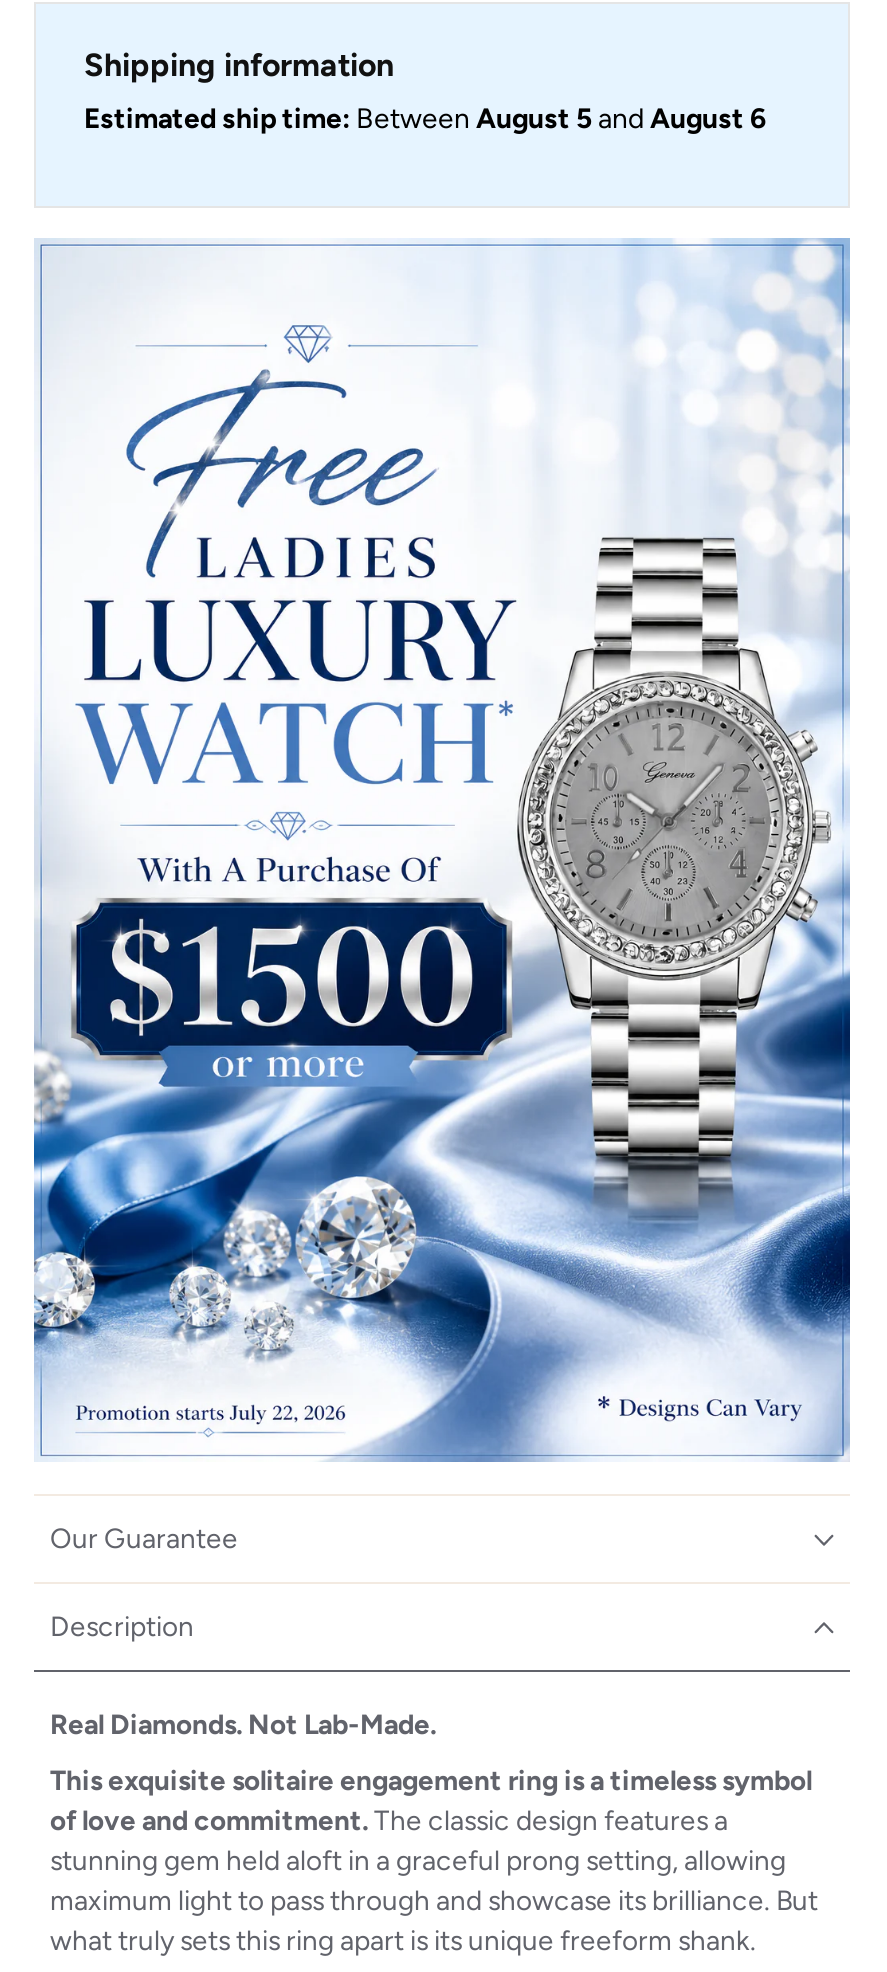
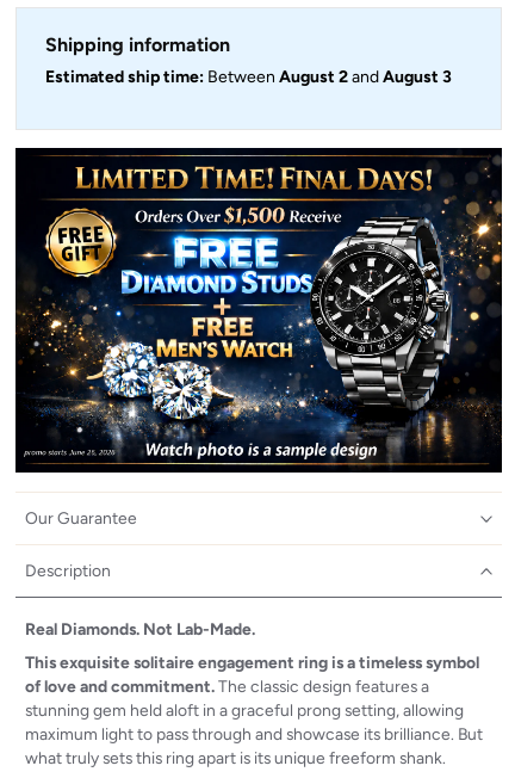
[84,103,766,137] Estimated ship time: Between August 5 and August 6 -> [45,67,452,87] Estimated ship time: Between August 2 and August 3
[32,238,852,1462] [image] -> [14,147,503,474] [image]

